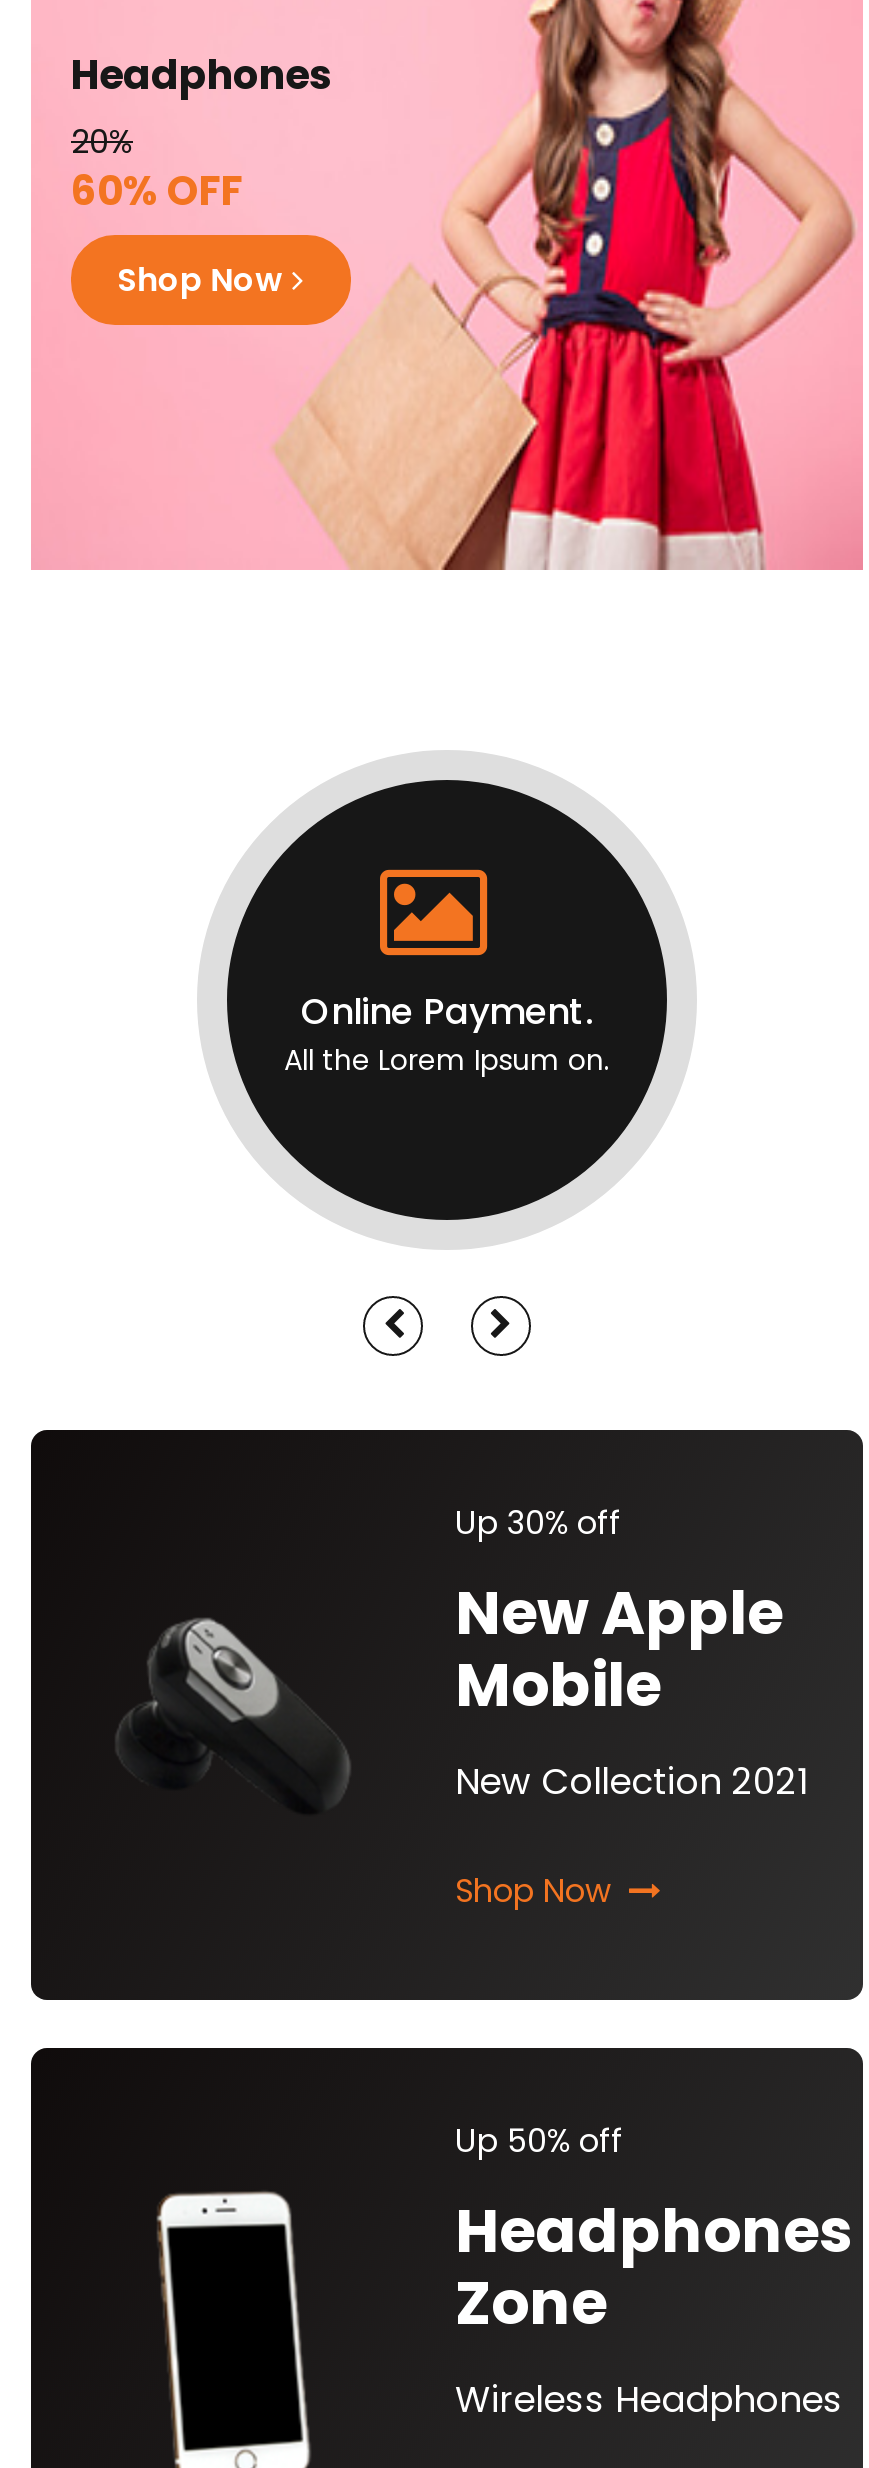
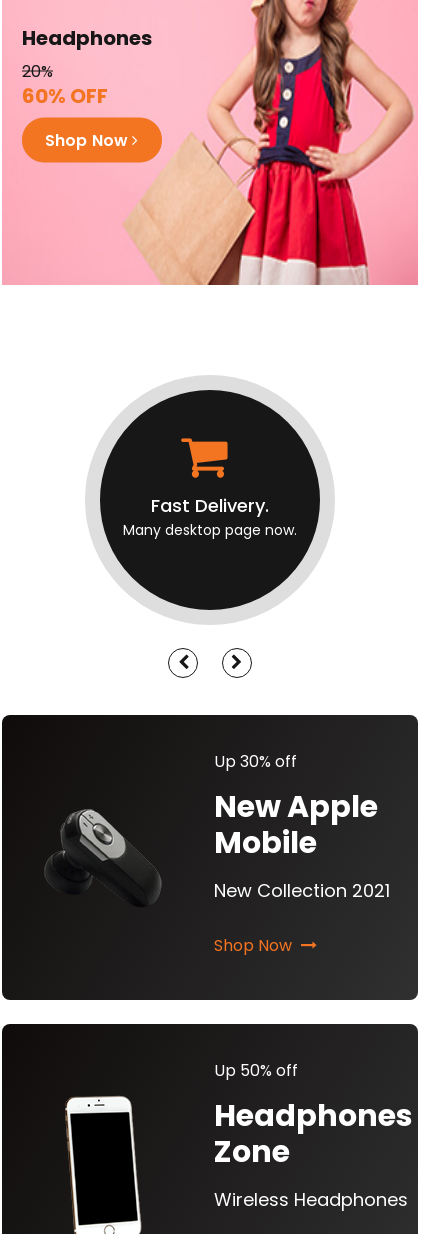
[284,868,610,1081] [image] | Online Payment. | All the Lorem Ipsum on. -> [123,435,297,540] [image] | Fast Delivery. | Many desktop page now.

